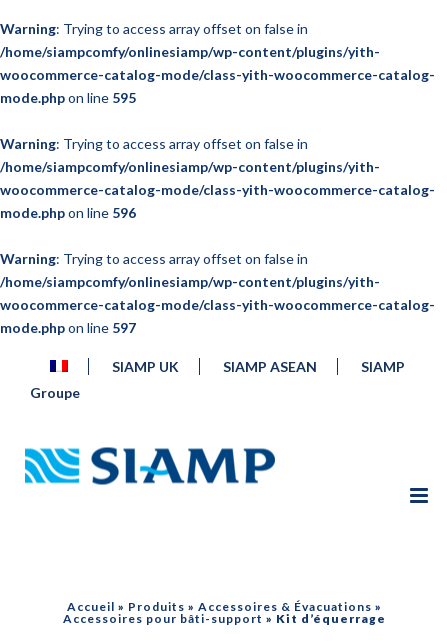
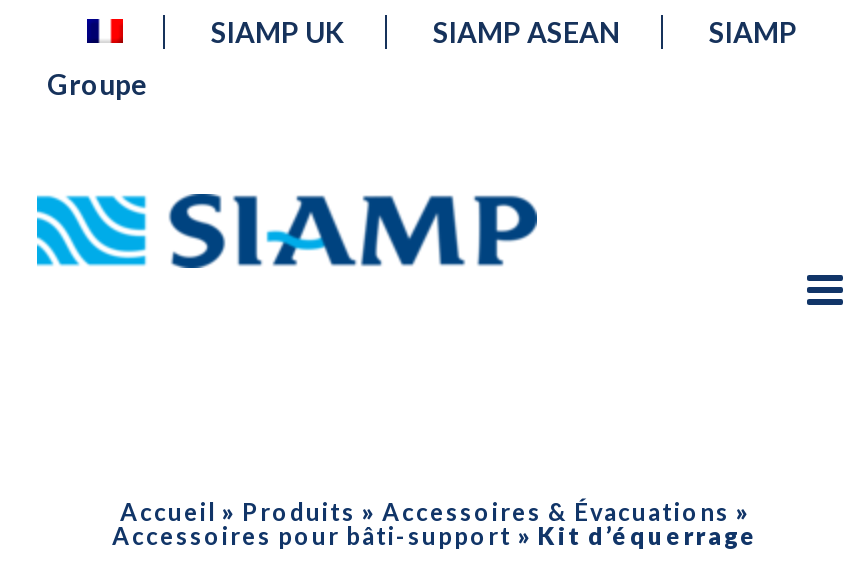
[0,20,435,336] Warning: Trying to access array offset on false in | /home/siampcomfy/onlinesiamp/wp-content/plugins/yith- | woocommerce-catalog-mode/class-yith-woocommerce-catalog- | mode.php on line 595 | Warning: Trying to access array offset on false in | /home/siampcomfy/onlinesiamp/wp-content/plugins/yith- | woocommerce-catalog-mode/class-yith-woocommerce-catalog- | mode.php on line 596 | Warning: Trying to access array offset on false in | /home/siampcomfy/onlinesiamp/wp-content/plugins/yith- | woocommerce-catalog-mode/class-yith-woocommerce-catalog- | mode.php on line 597 -> none

